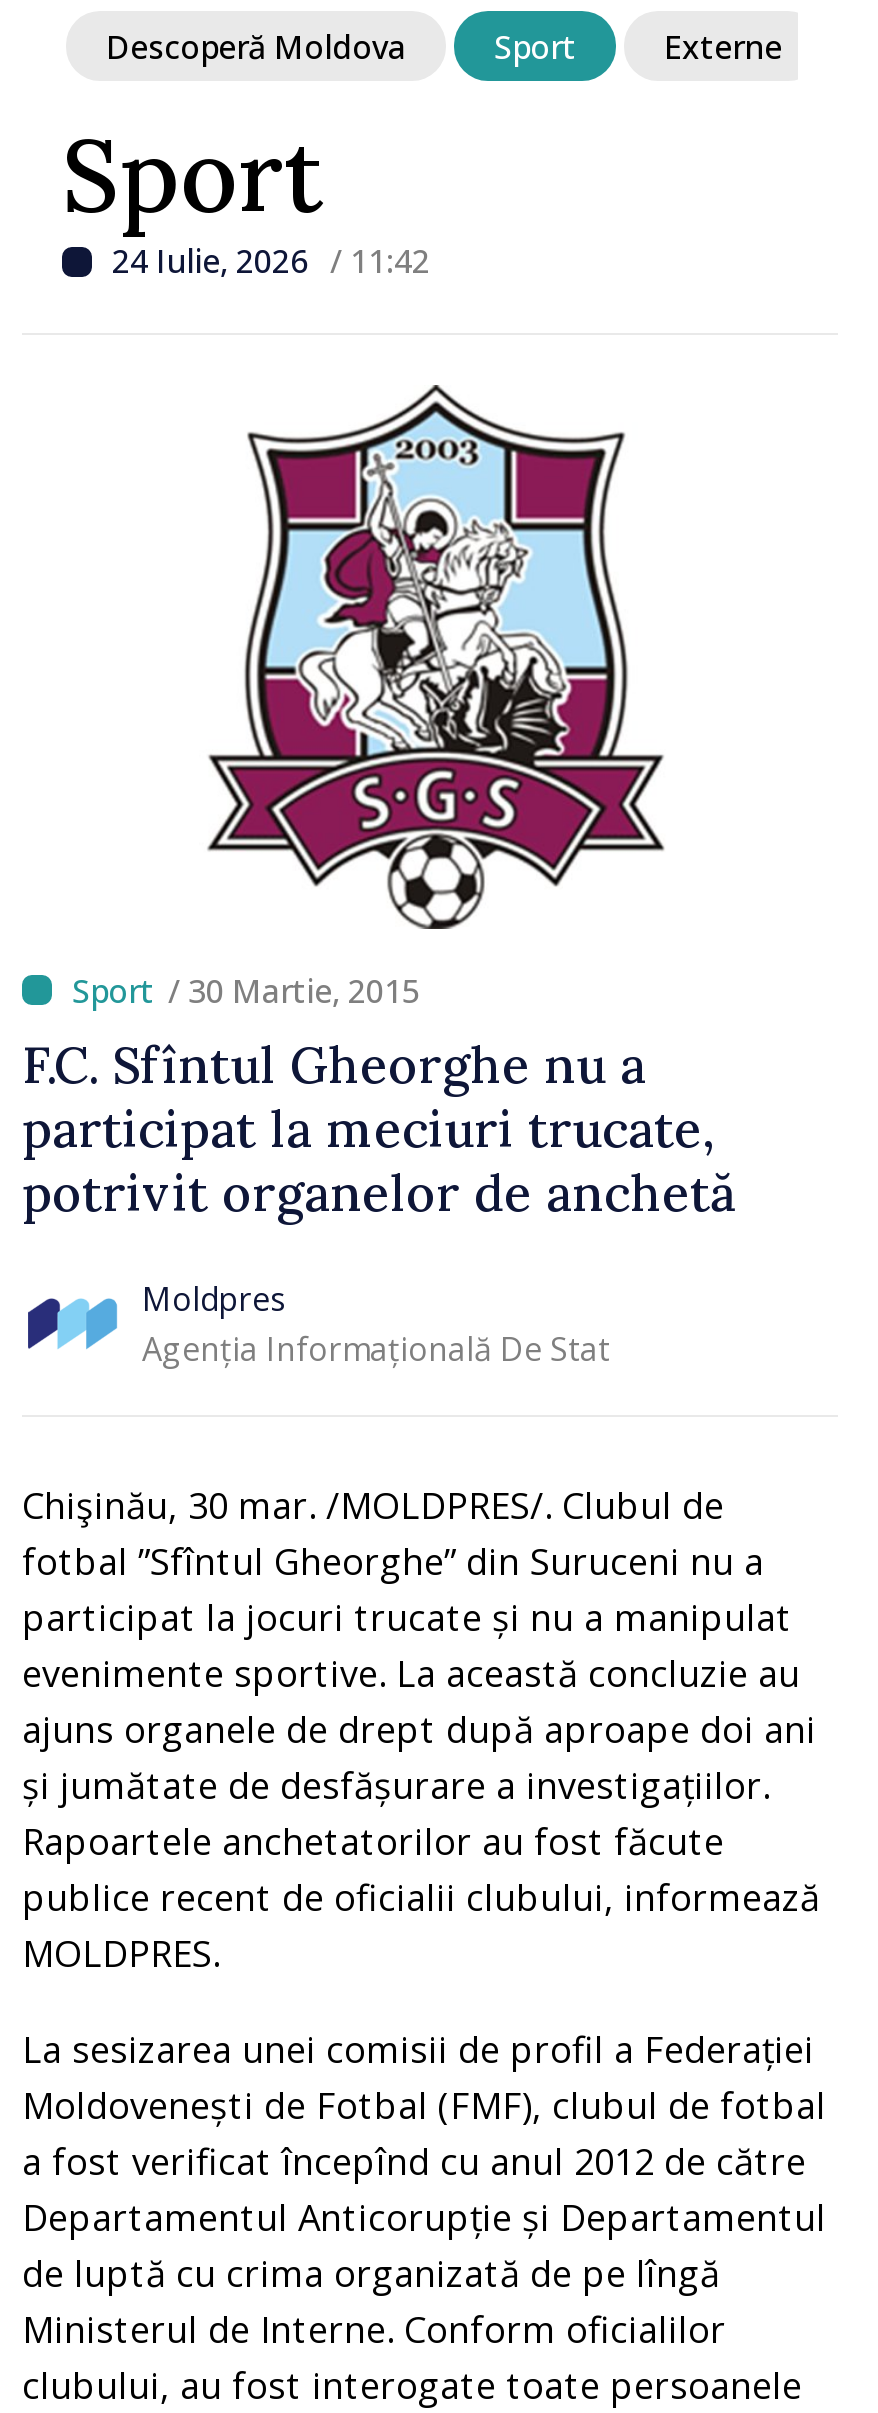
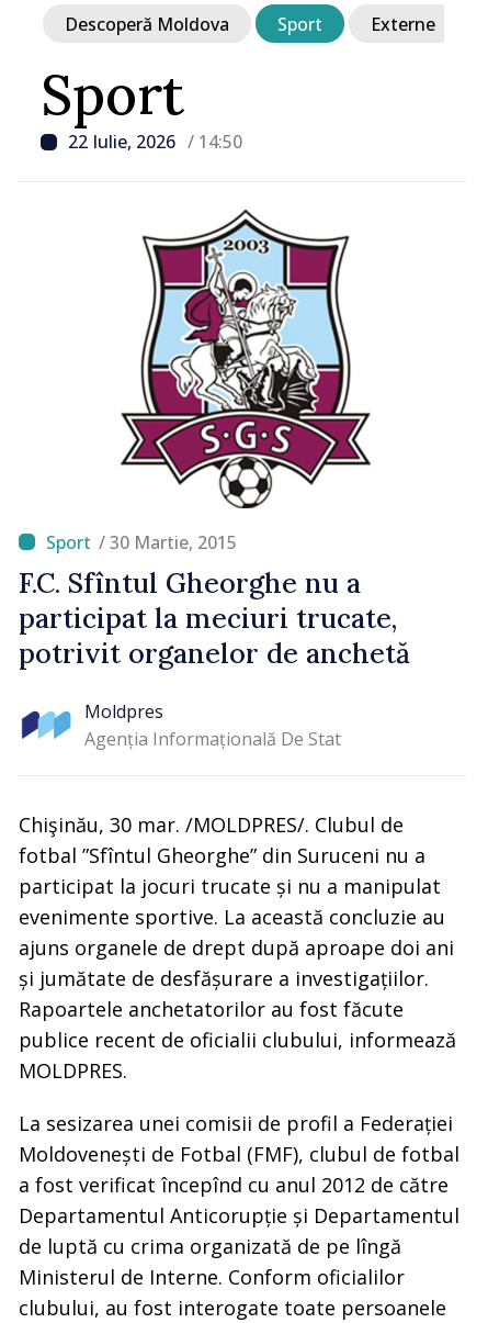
[112,239,430,283] 24 Iulie, 2026 / 11:42 -> [68,130,242,154] 22 Iulie, 2026 / 14:50

